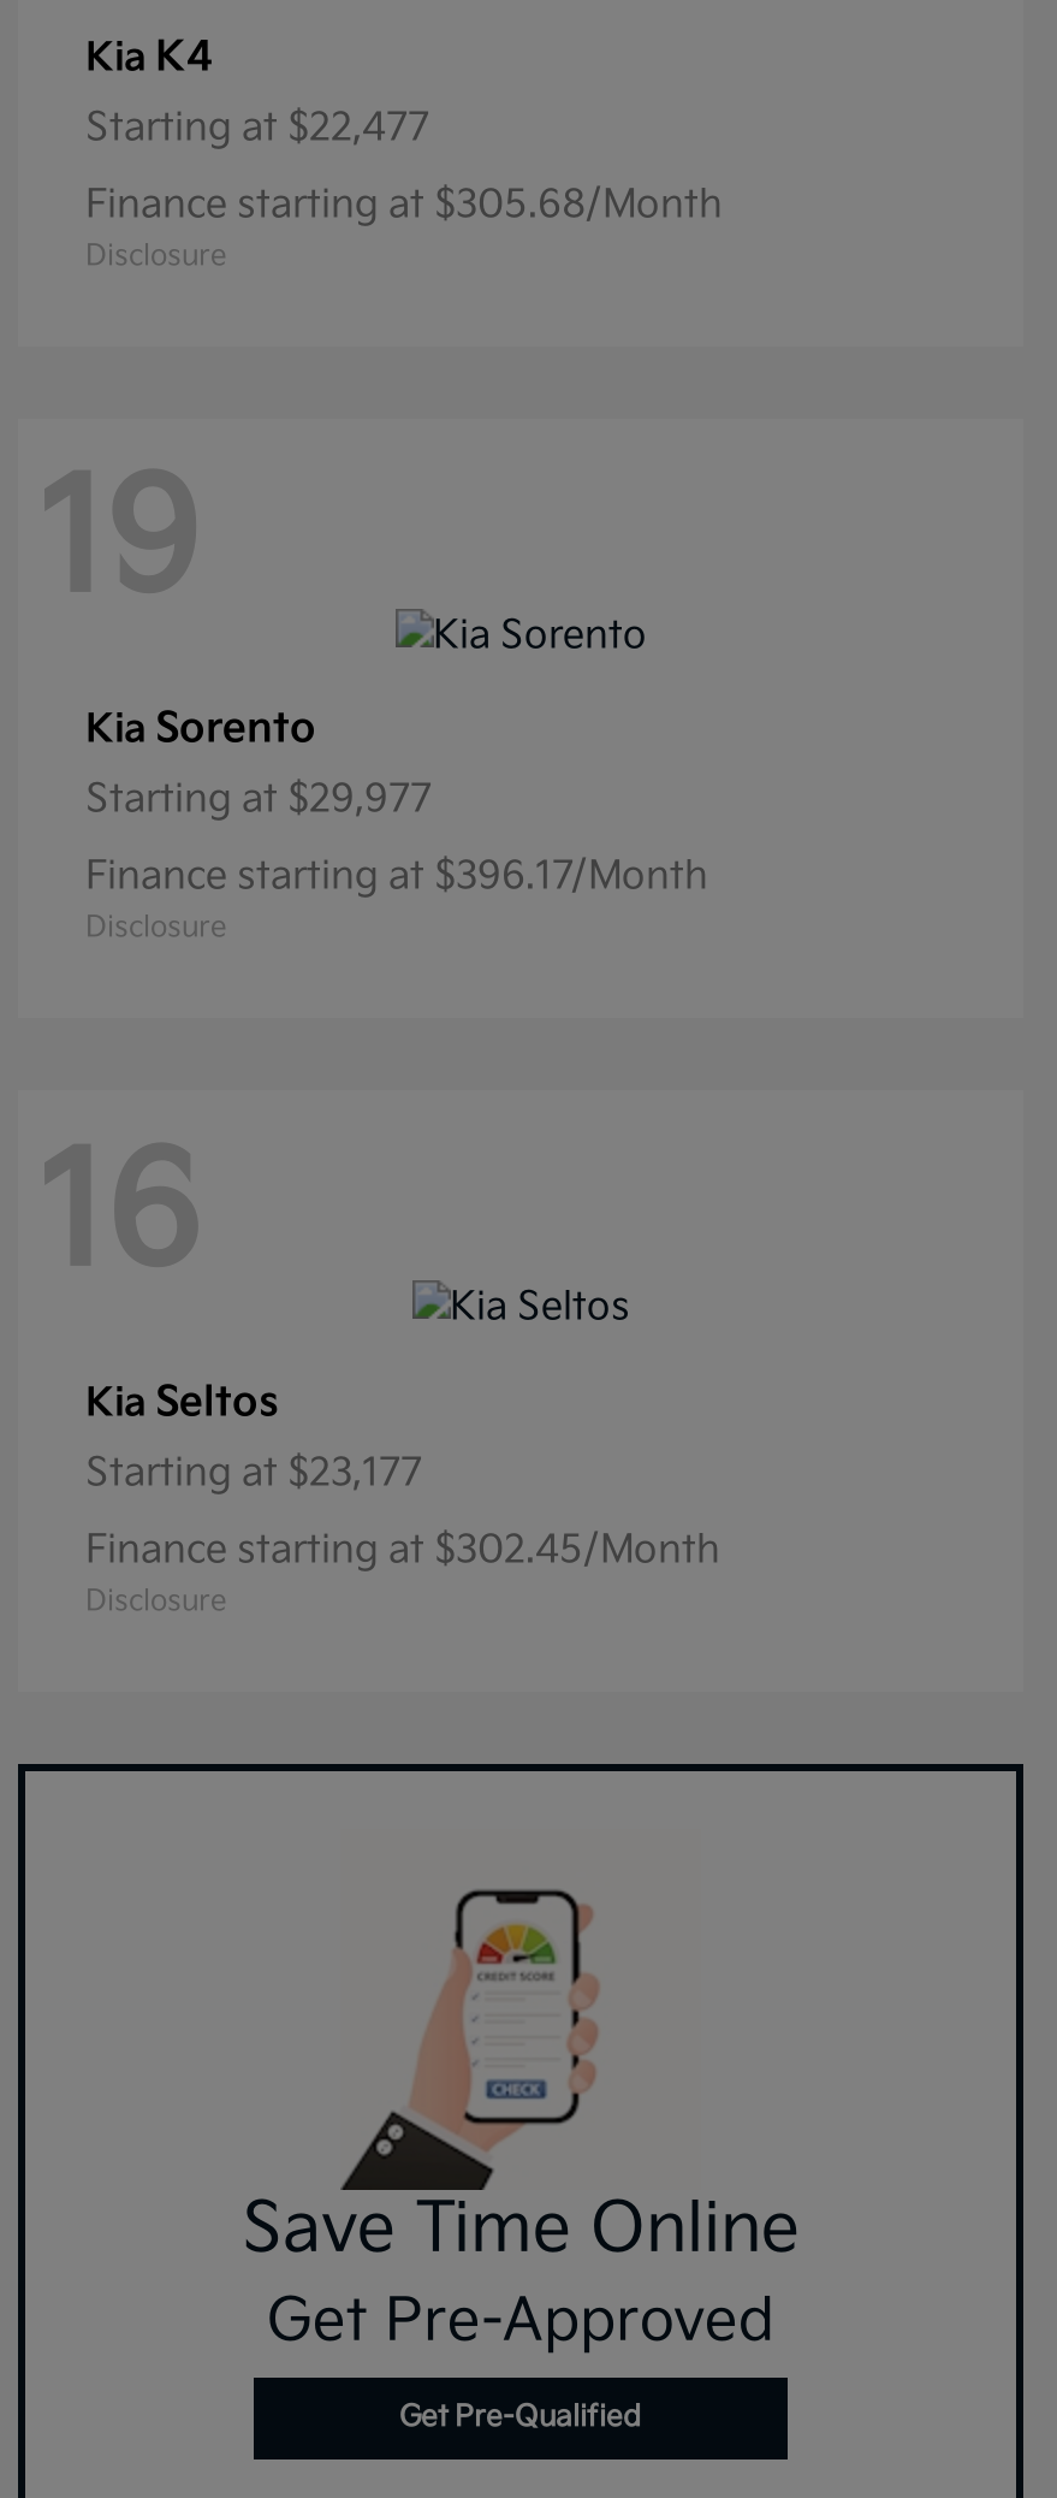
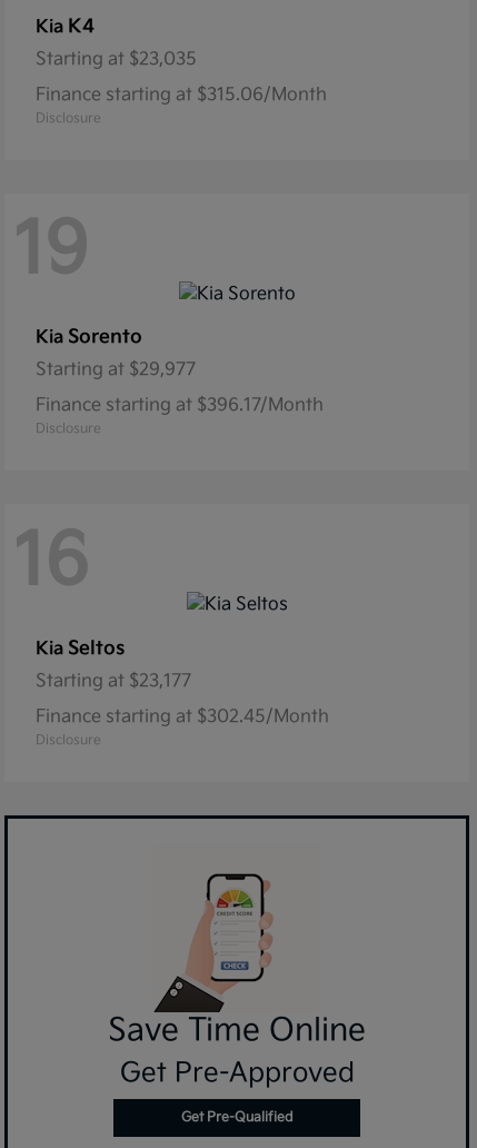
[85,106,429,151] Starting at $22,477 -> [36,49,197,70] Starting at $23,035
[85,183,723,228] Finance starting at $305.68/Month -> [36,84,327,106] Finance starting at $315.06/Month

